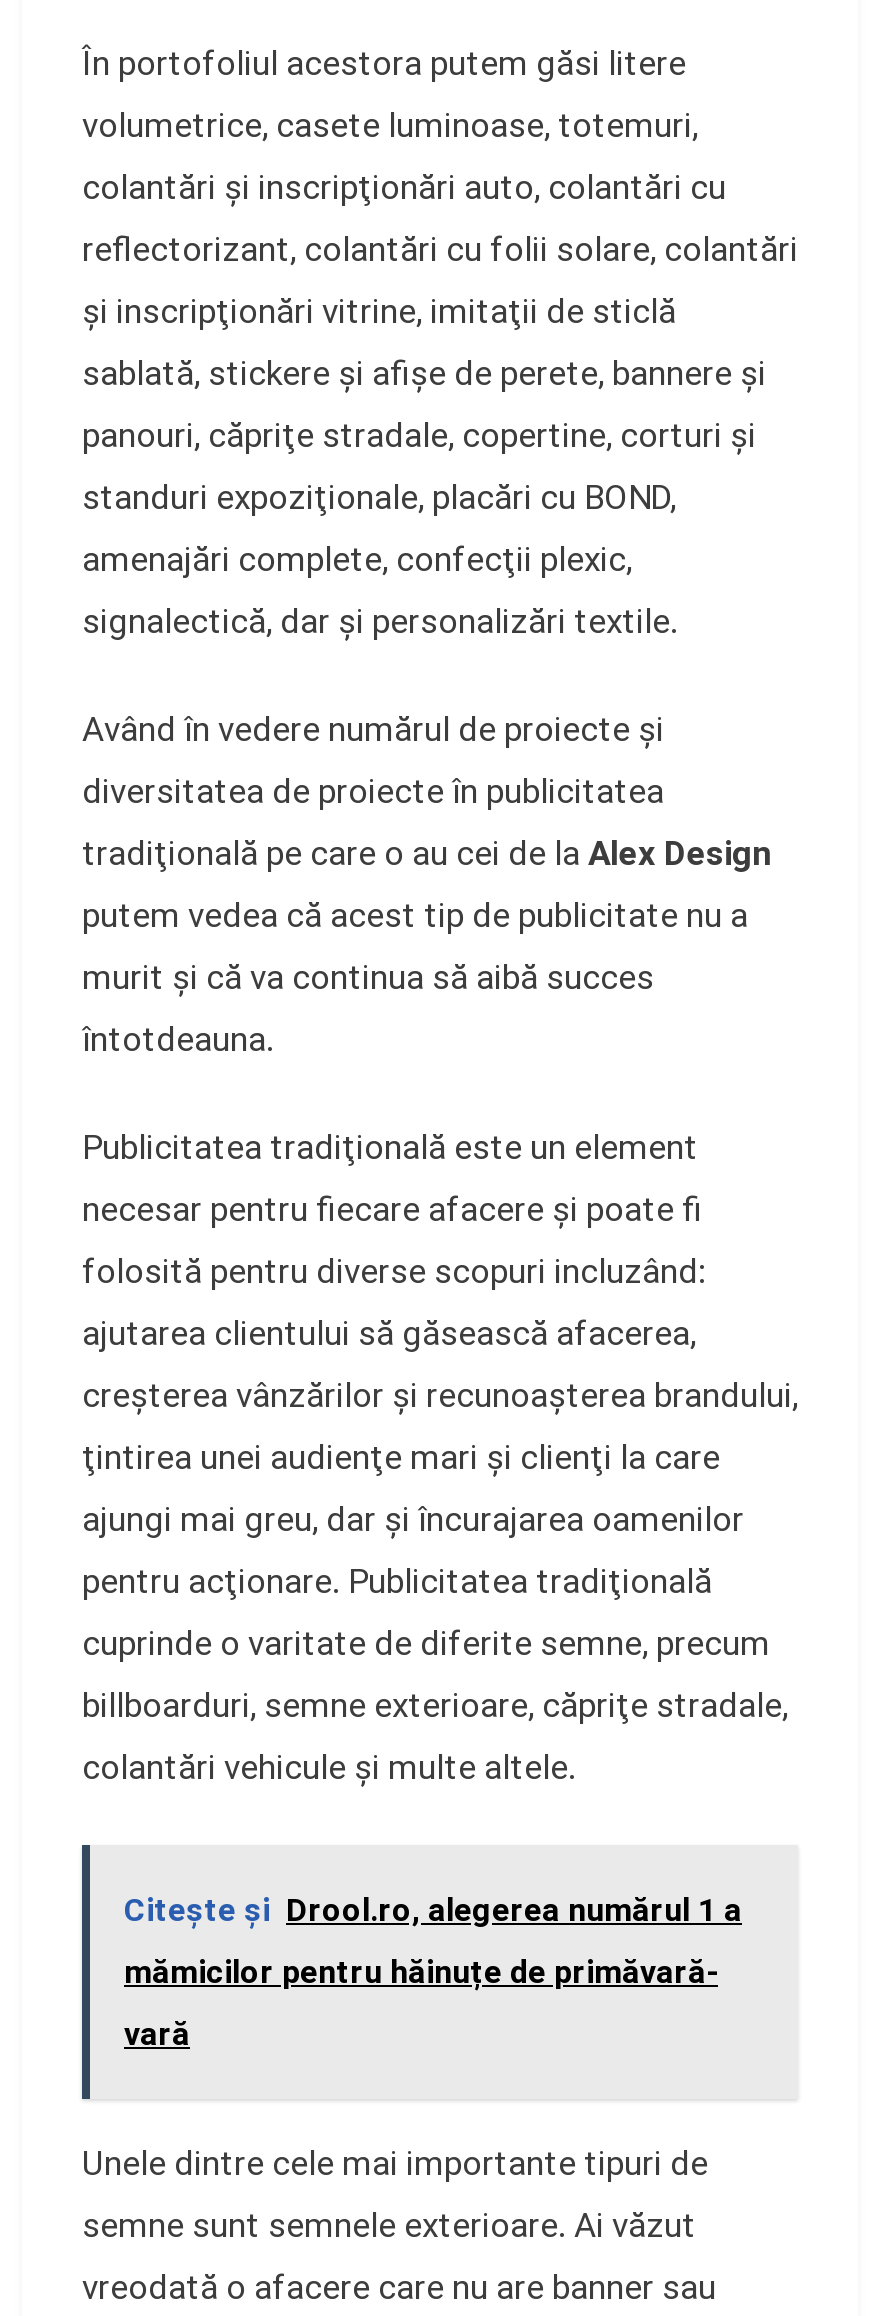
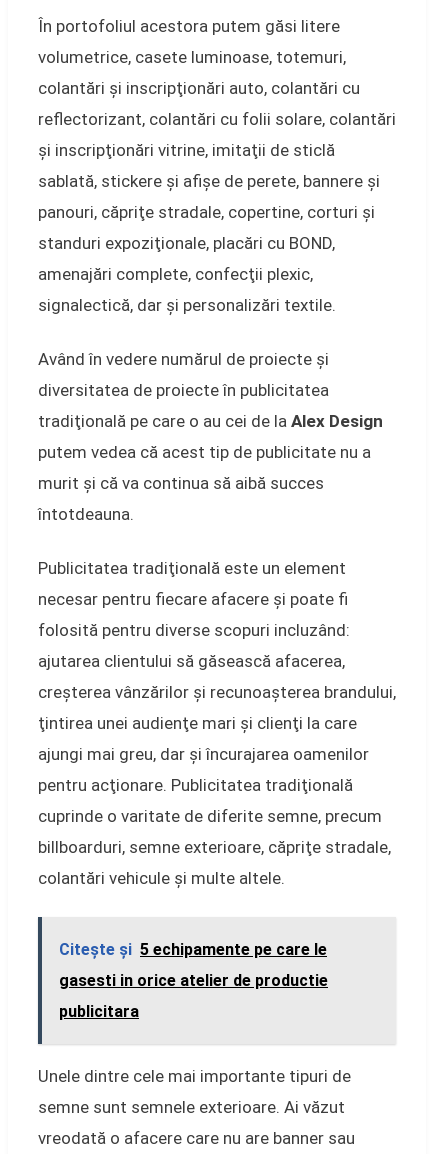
[124,1891,742,1929] Citeşte şi Drool.ro, alegerea numărul 1 a -> [59,940,327,959] Citeşte şi 5 echipamente pe care le
[124,1953,718,1991] mămicilor pentru hăinuțe de primăvară- -> [59,971,328,990] gasesti in orice atelier de productie
[124,2015,190,2053] vară -> [59,1002,139,1021] publicitara

